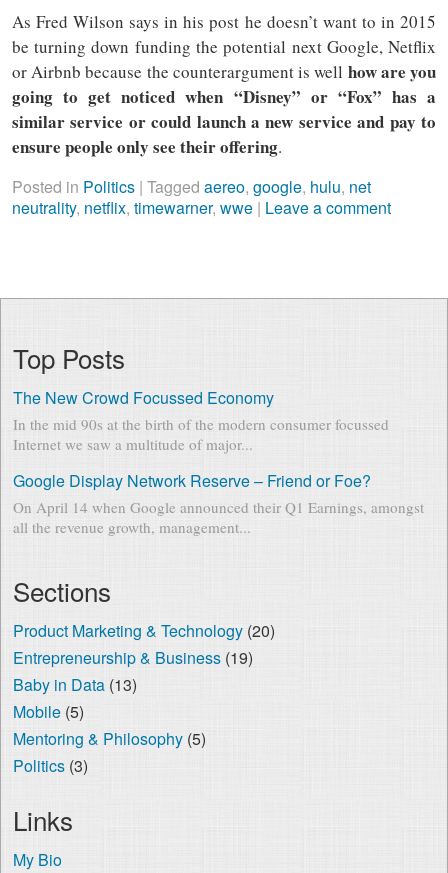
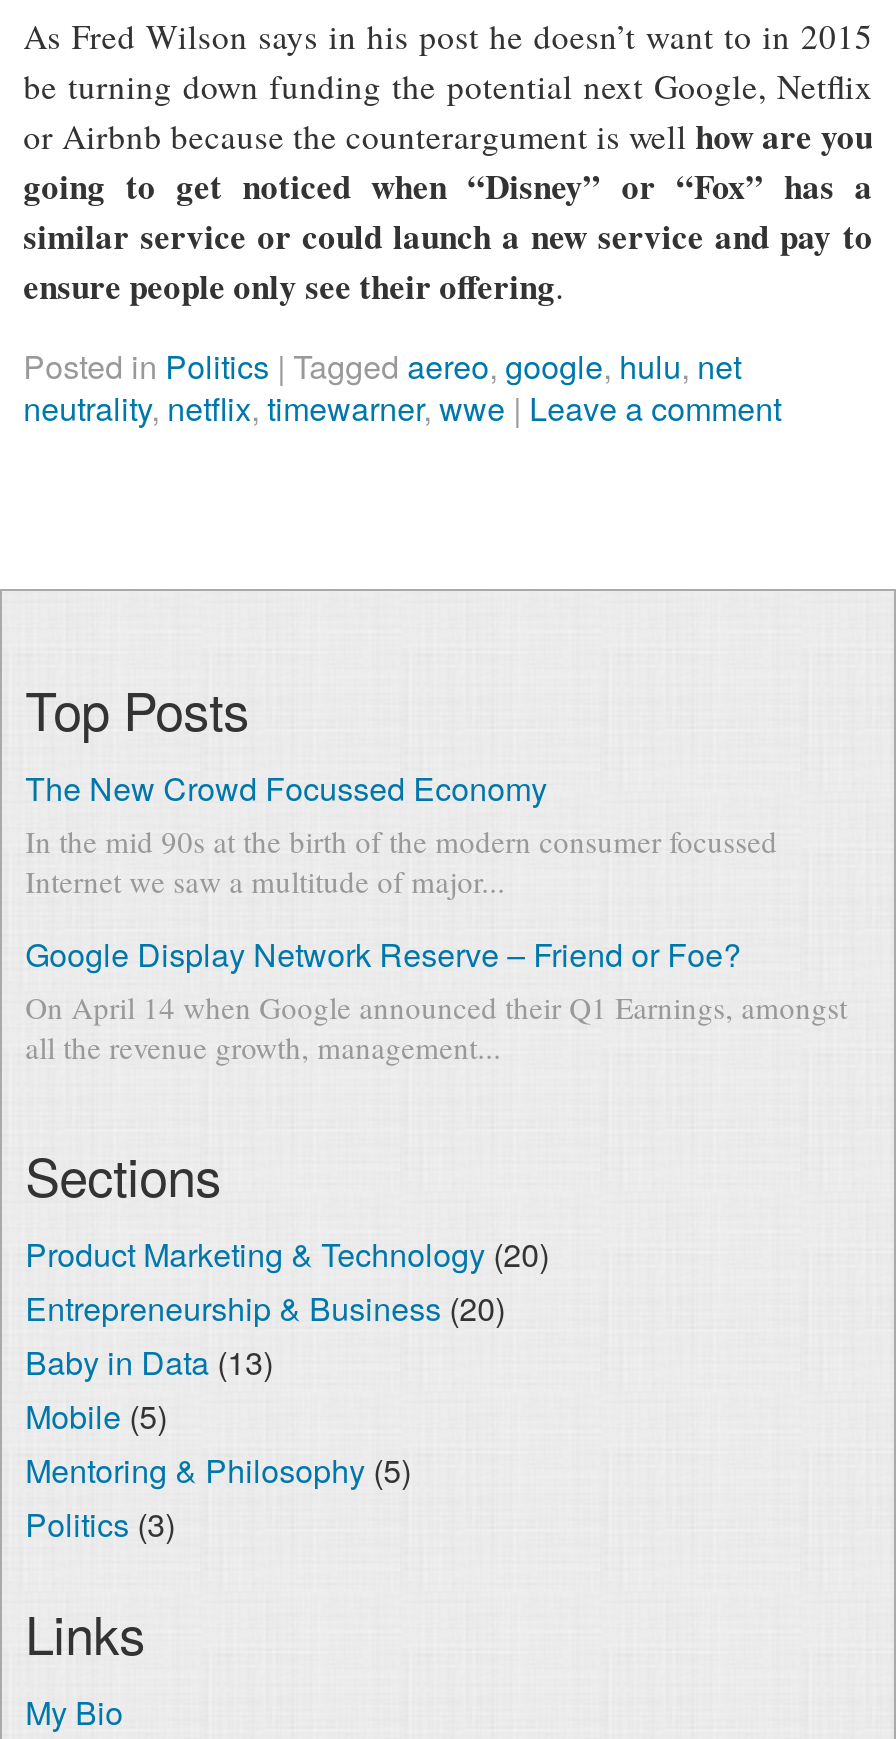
[13,646,253,669] Entrepreneurship & Business (19) -> [25,1284,505,1330] Entrepreneurship & Business (20)

